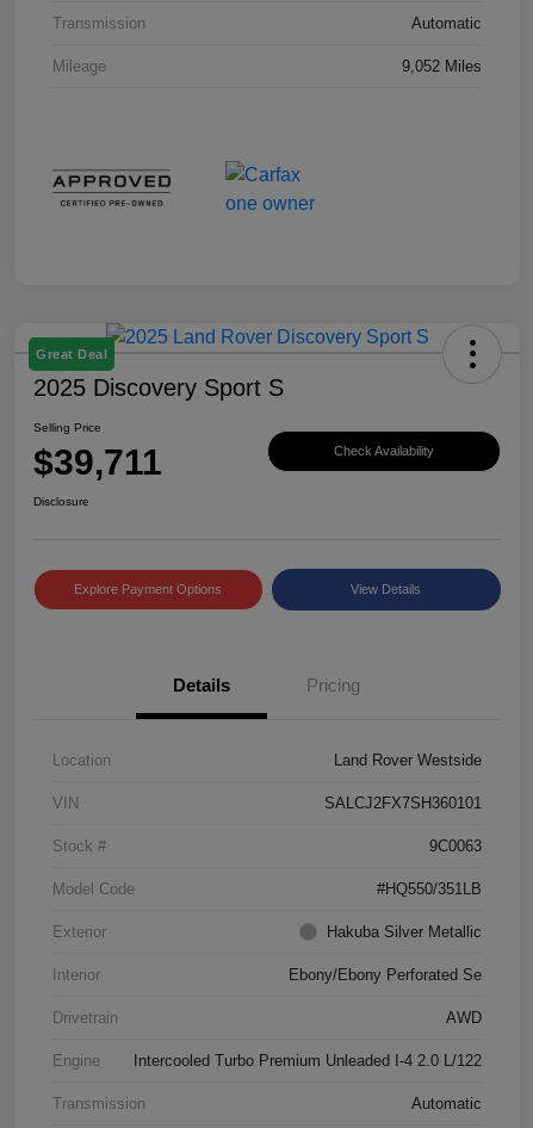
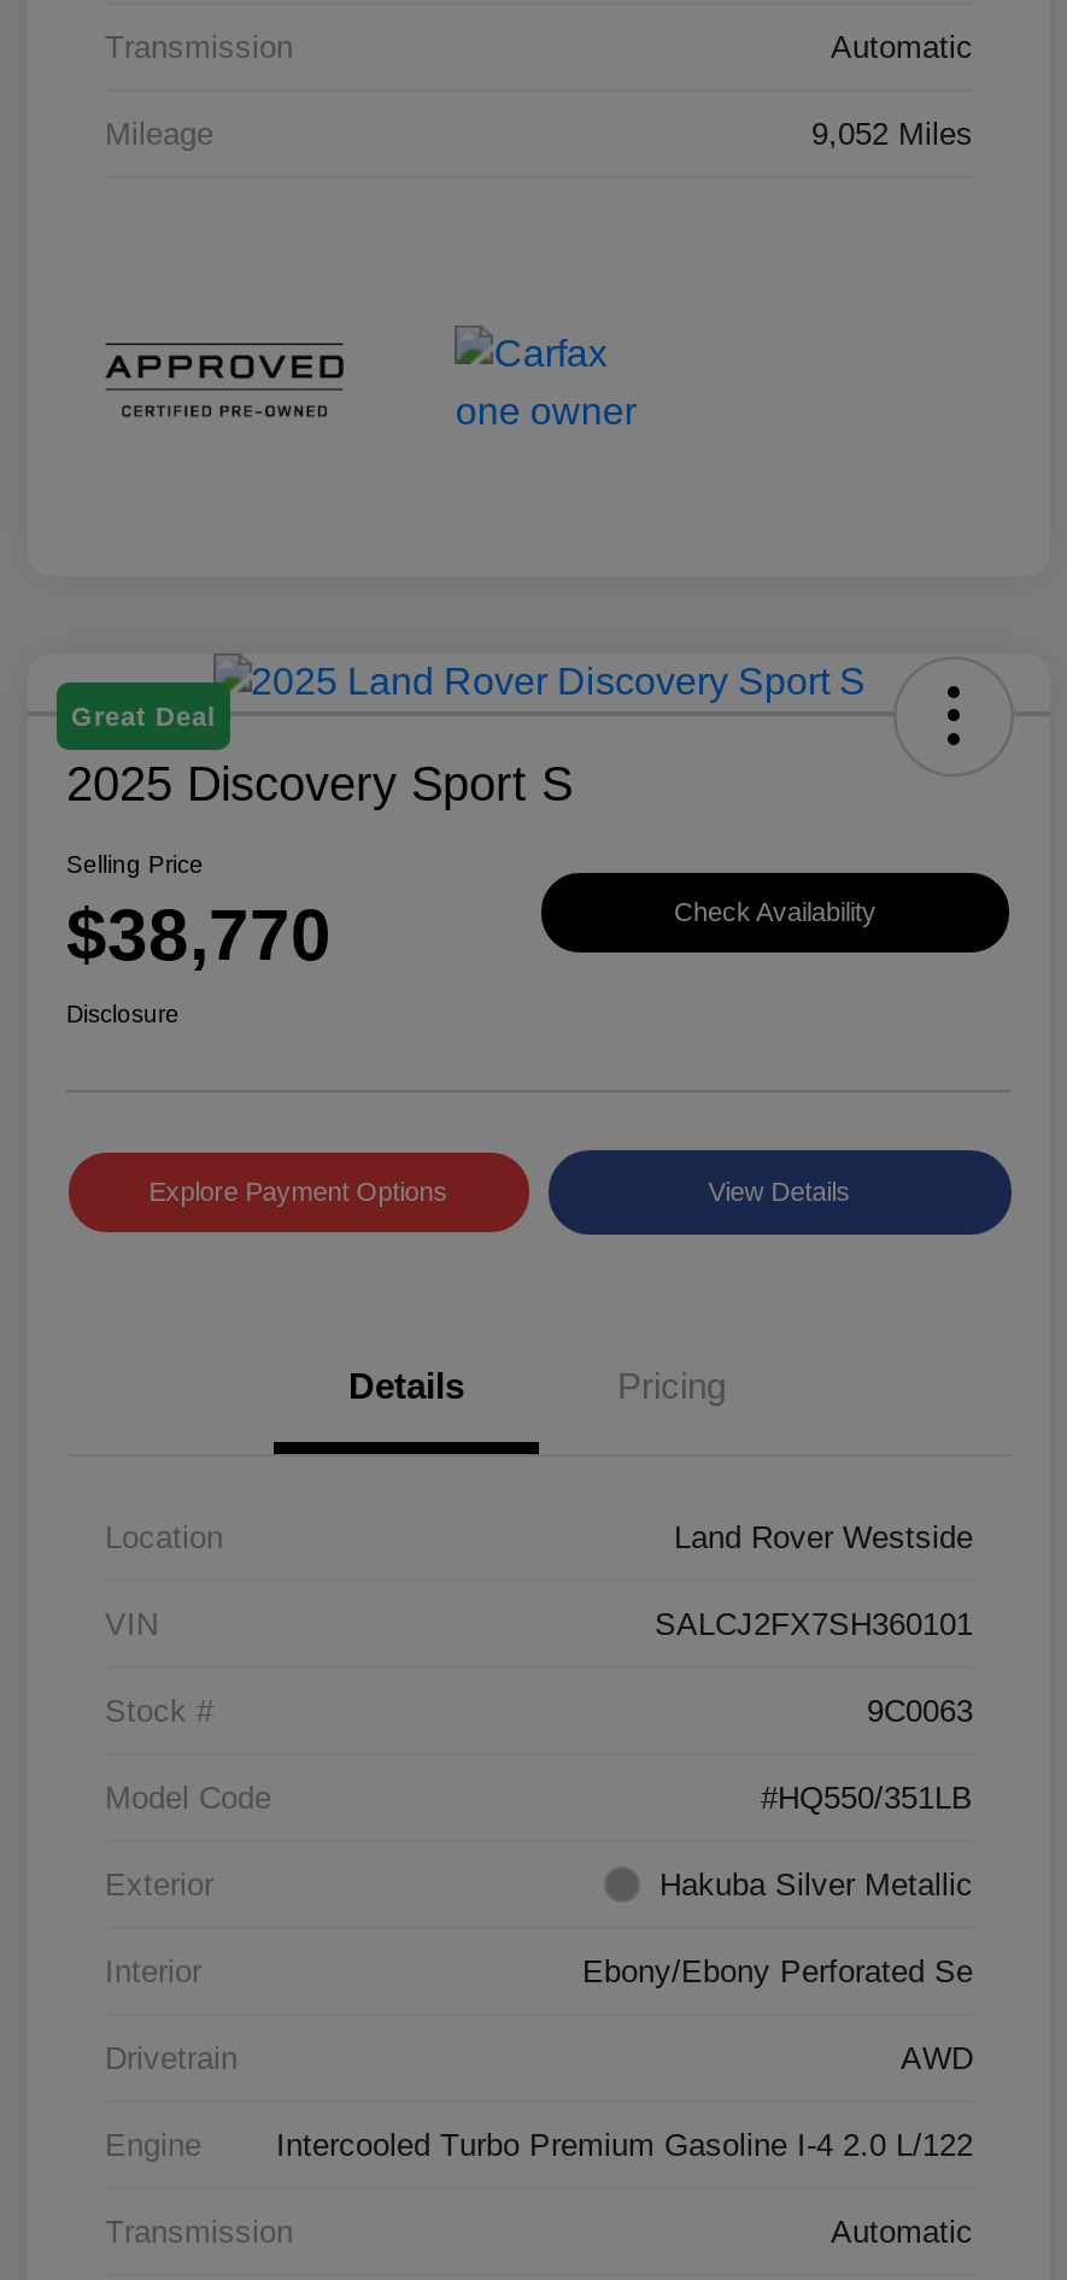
[33,443,162,482] $39,711 -> [66,895,332,975] $38,770
[134,1052,482,1070] Intercooled Turbo Premium Unleaded I-4 2.0 L/122 -> [276,2128,973,2164] Intercooled Turbo Premium Gasoline I-4 2.0 L/122

